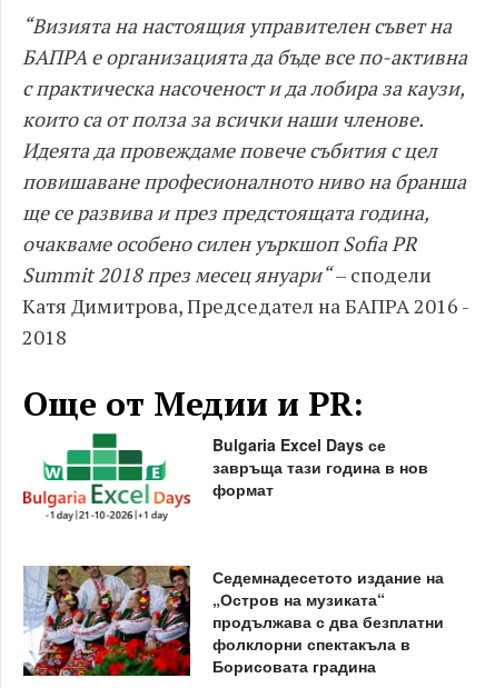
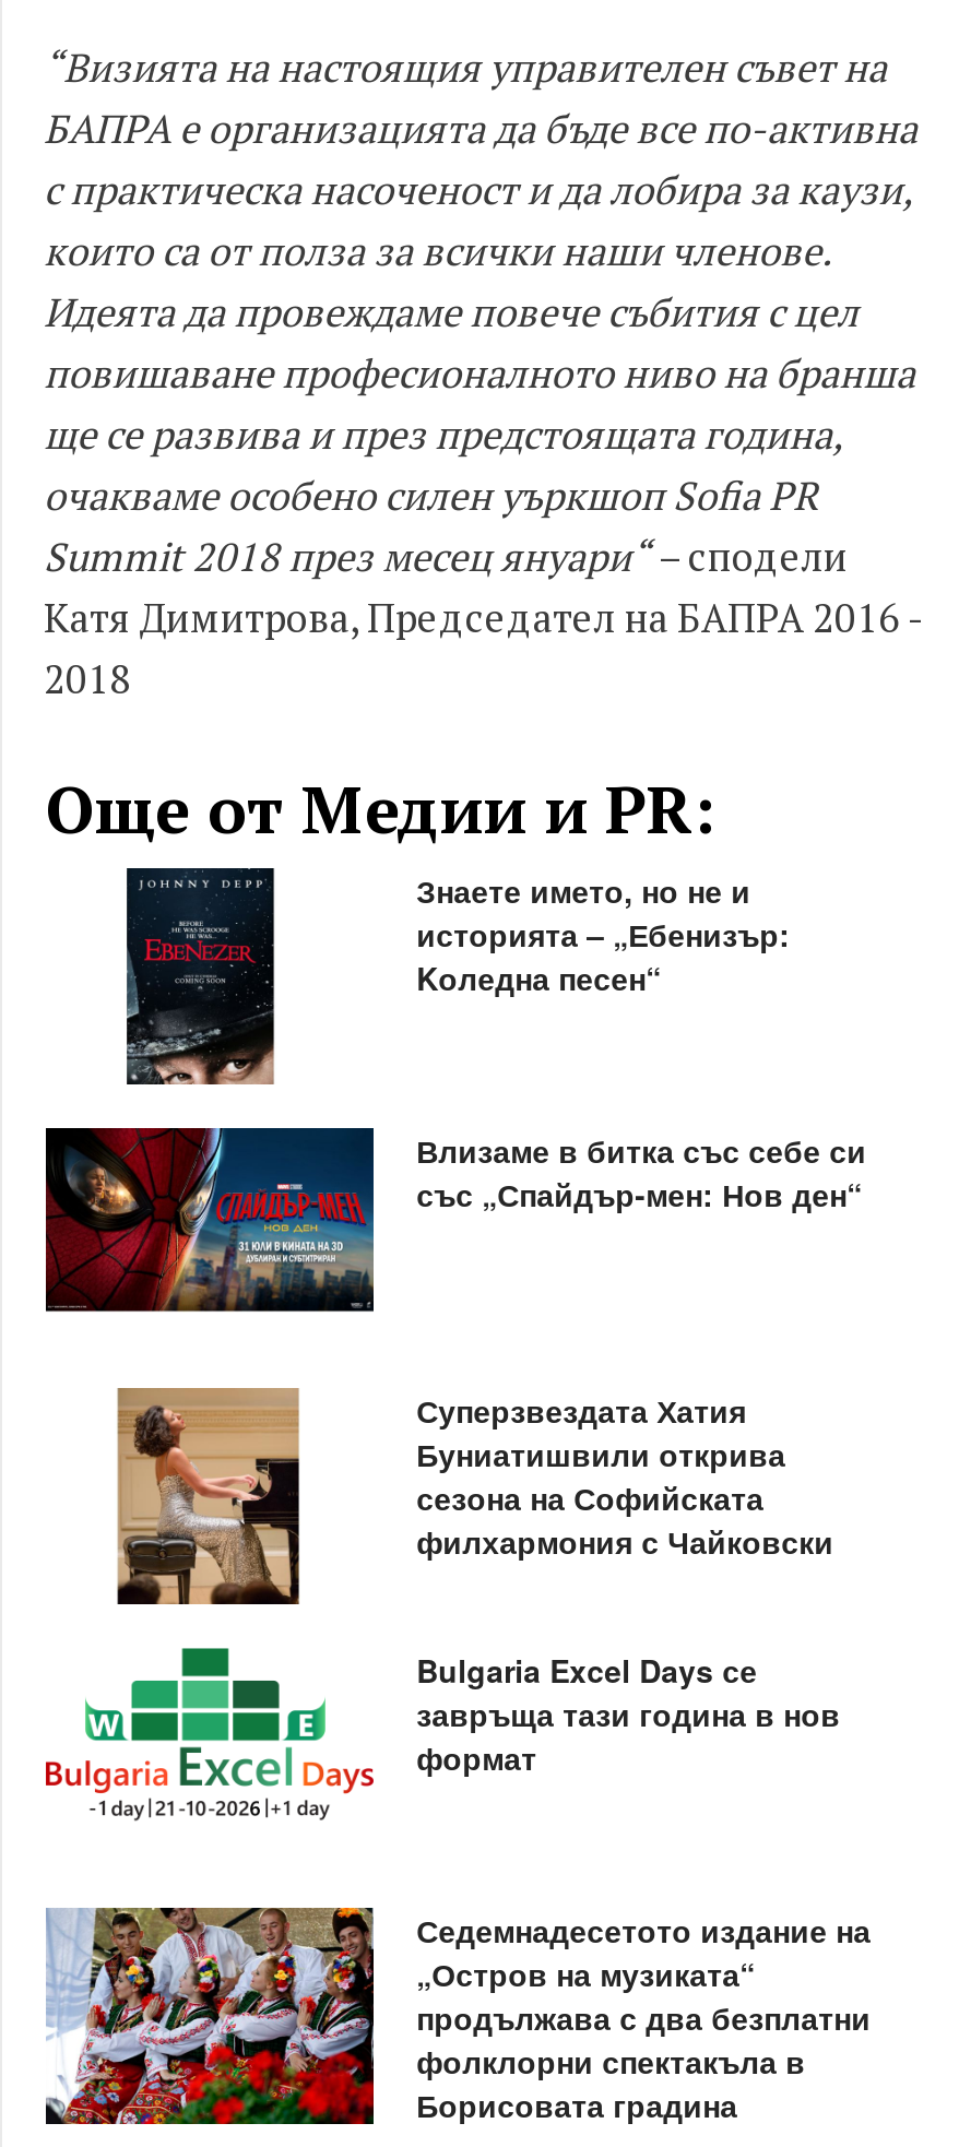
none -> [44,1126,866,1314] [image] | Влизаме в битка със себе си | със „Спайдър-мен: Нов ден“
none -> [116,1386,301,1606] [image]
none -> [125,866,277,1087] [image]
none -> [416,868,790,999] Знаете името, но не и | историята – „Ебенизър: | Kоледна песен“
none -> [416,1388,834,1563] Суперзвездата Хатия | Буниатишвили открива | сезона на Софийската | филхармония с Чайковски

